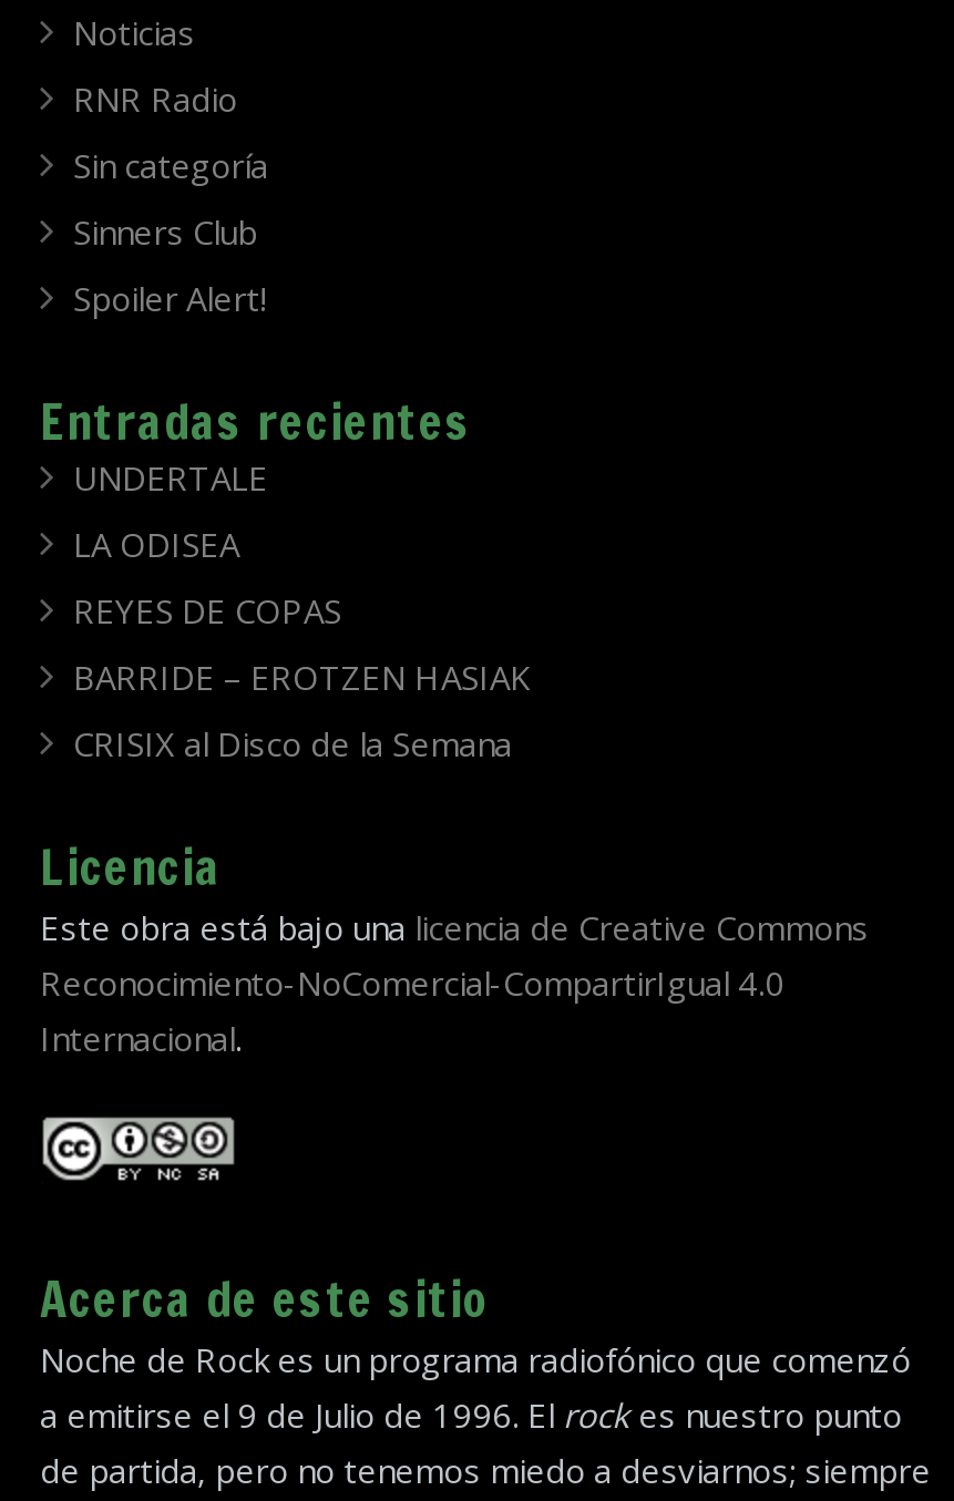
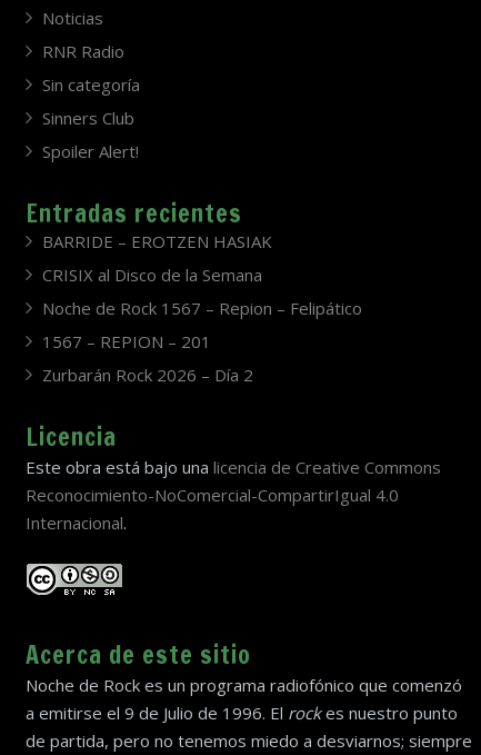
[73,455,341,633] UNDERTALE | LA ODISEA | REYES DE COPAS -> none
moved [73,655,532,765] -> [42,230,272,286]: BARRIDE – EROTZEN HASIAK | CRISIX al Disco de la Semana
none -> [42,297,362,386] Noche de Rock 1567 – Repion – Felipático | 1567 – REPION – 201 | Zurbarán Rock 2026 – Día 2

